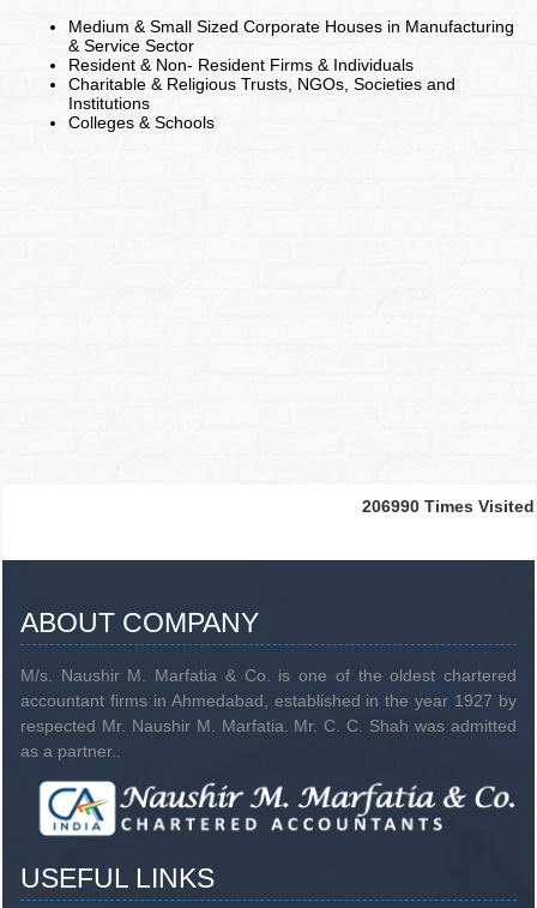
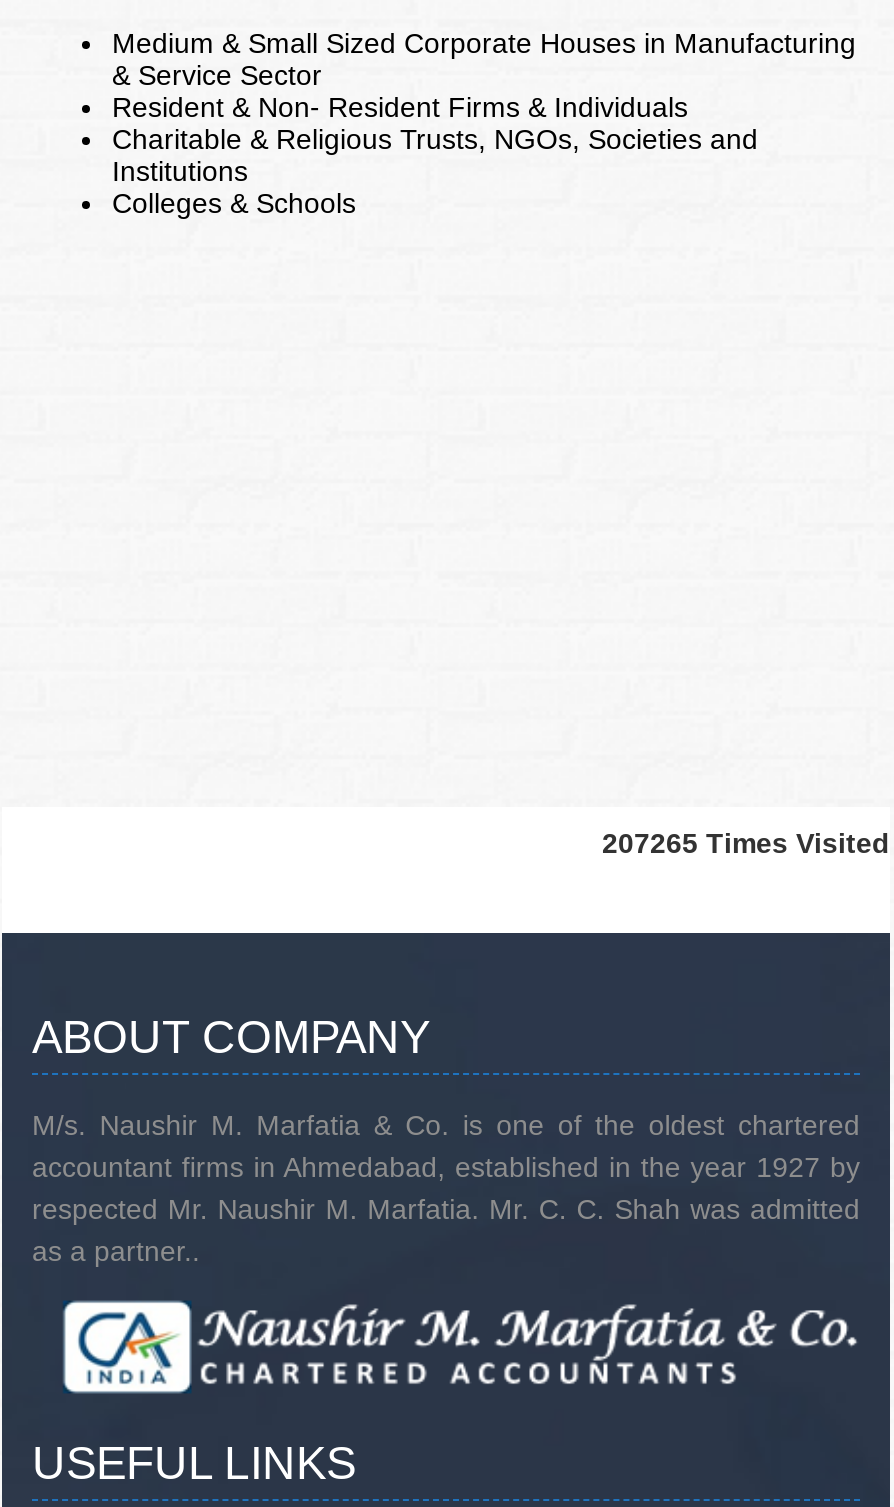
[362,497,535,516] 206990 Times Visited -> [602,827,890,859] 207265 Times Visited

